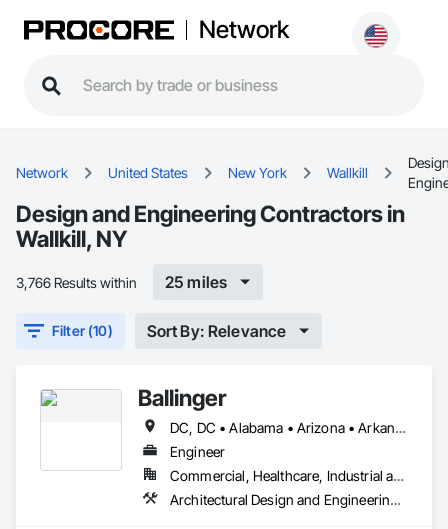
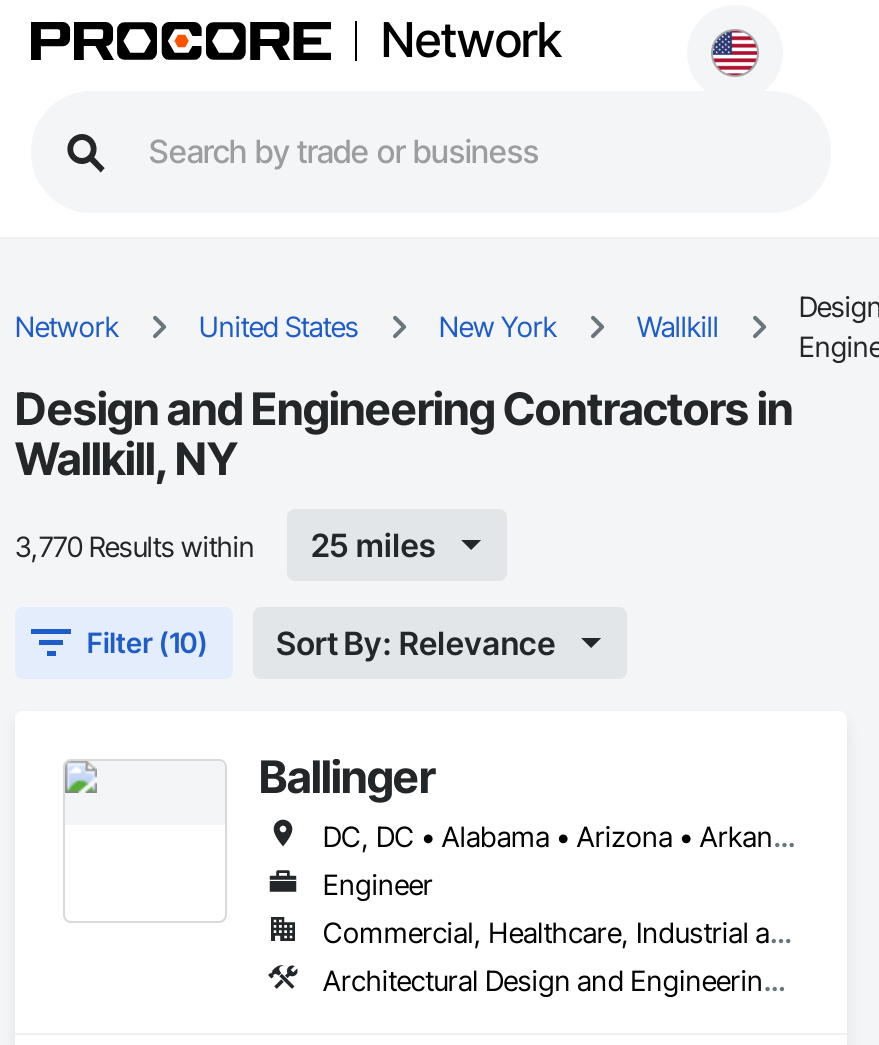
[16,273,137,290] 3,766 Results within -> [15,528,255,562] 3,770 Results within

